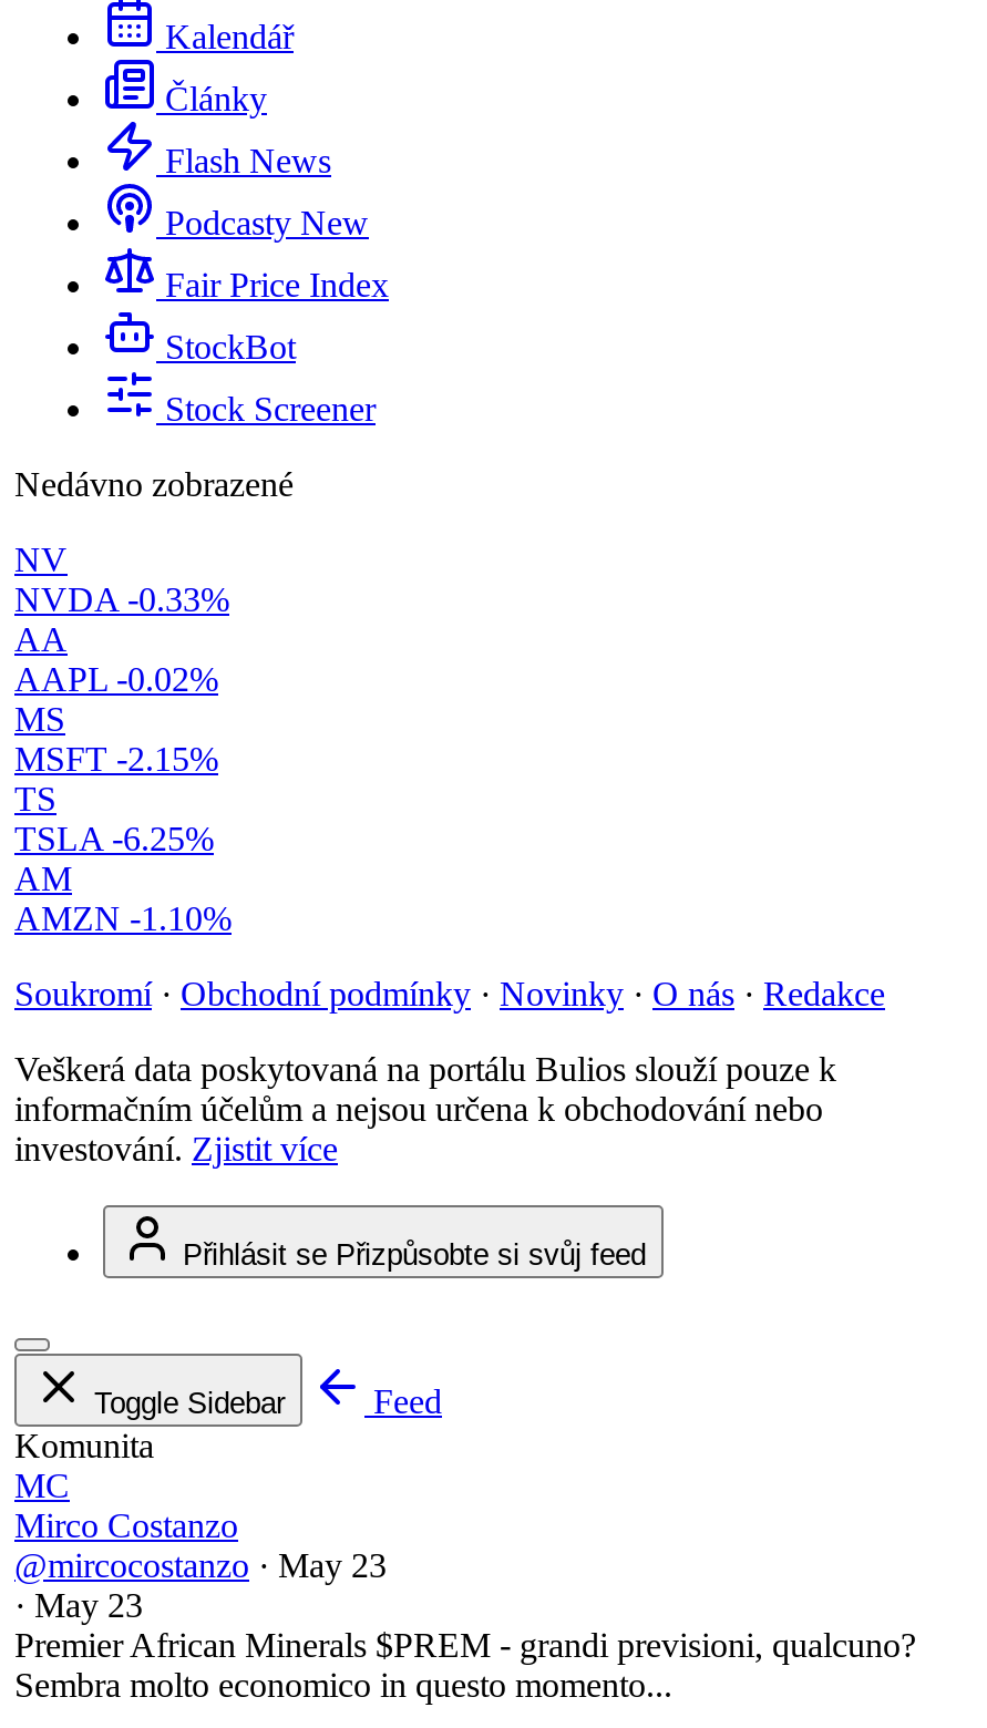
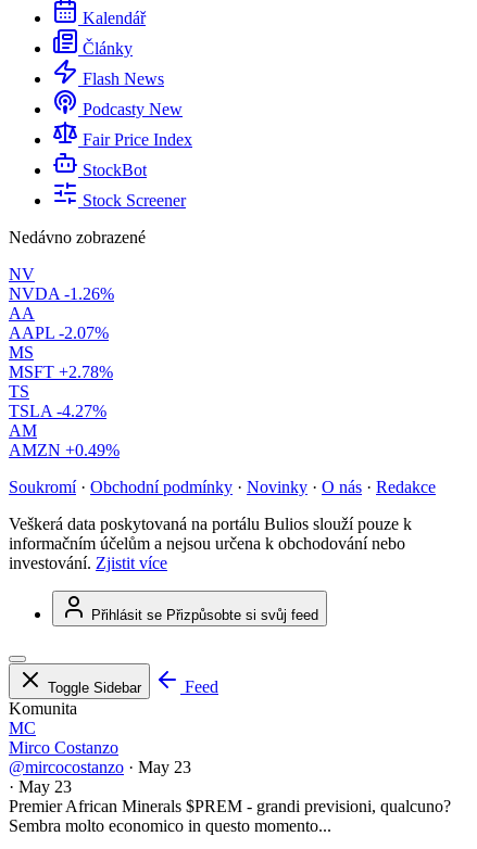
[14,581,229,618] NVDA -0.33% -> [9,285,114,303] NVDA -1.26%
[14,660,218,698] AAPL -0.02% -> [9,324,109,342] AAPL -2.07%
[14,740,218,778] MSFT -2.15% -> [9,363,113,381] MSFT +2.78%
[14,820,214,858] TSLA -6.25% -> [9,402,106,420] TSLA -4.27%
[14,900,232,937] AMZN -1.10% -> [9,441,120,459] AMZN +0.49%

